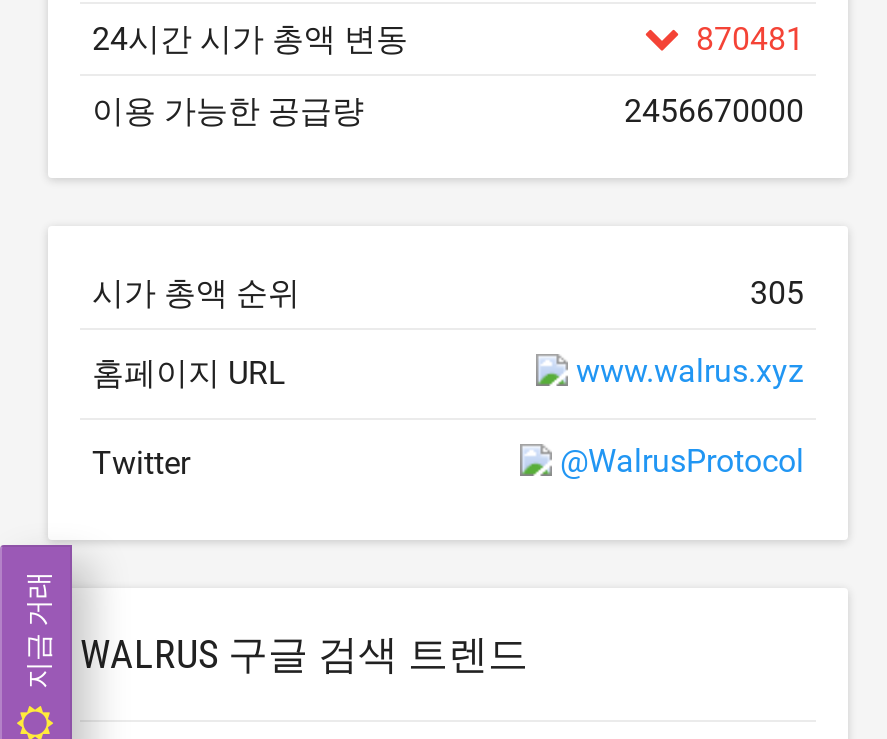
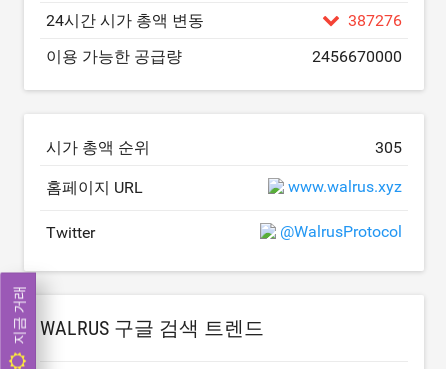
[696,20,804,58] 870481 -> [348,11,402,30] 387276

